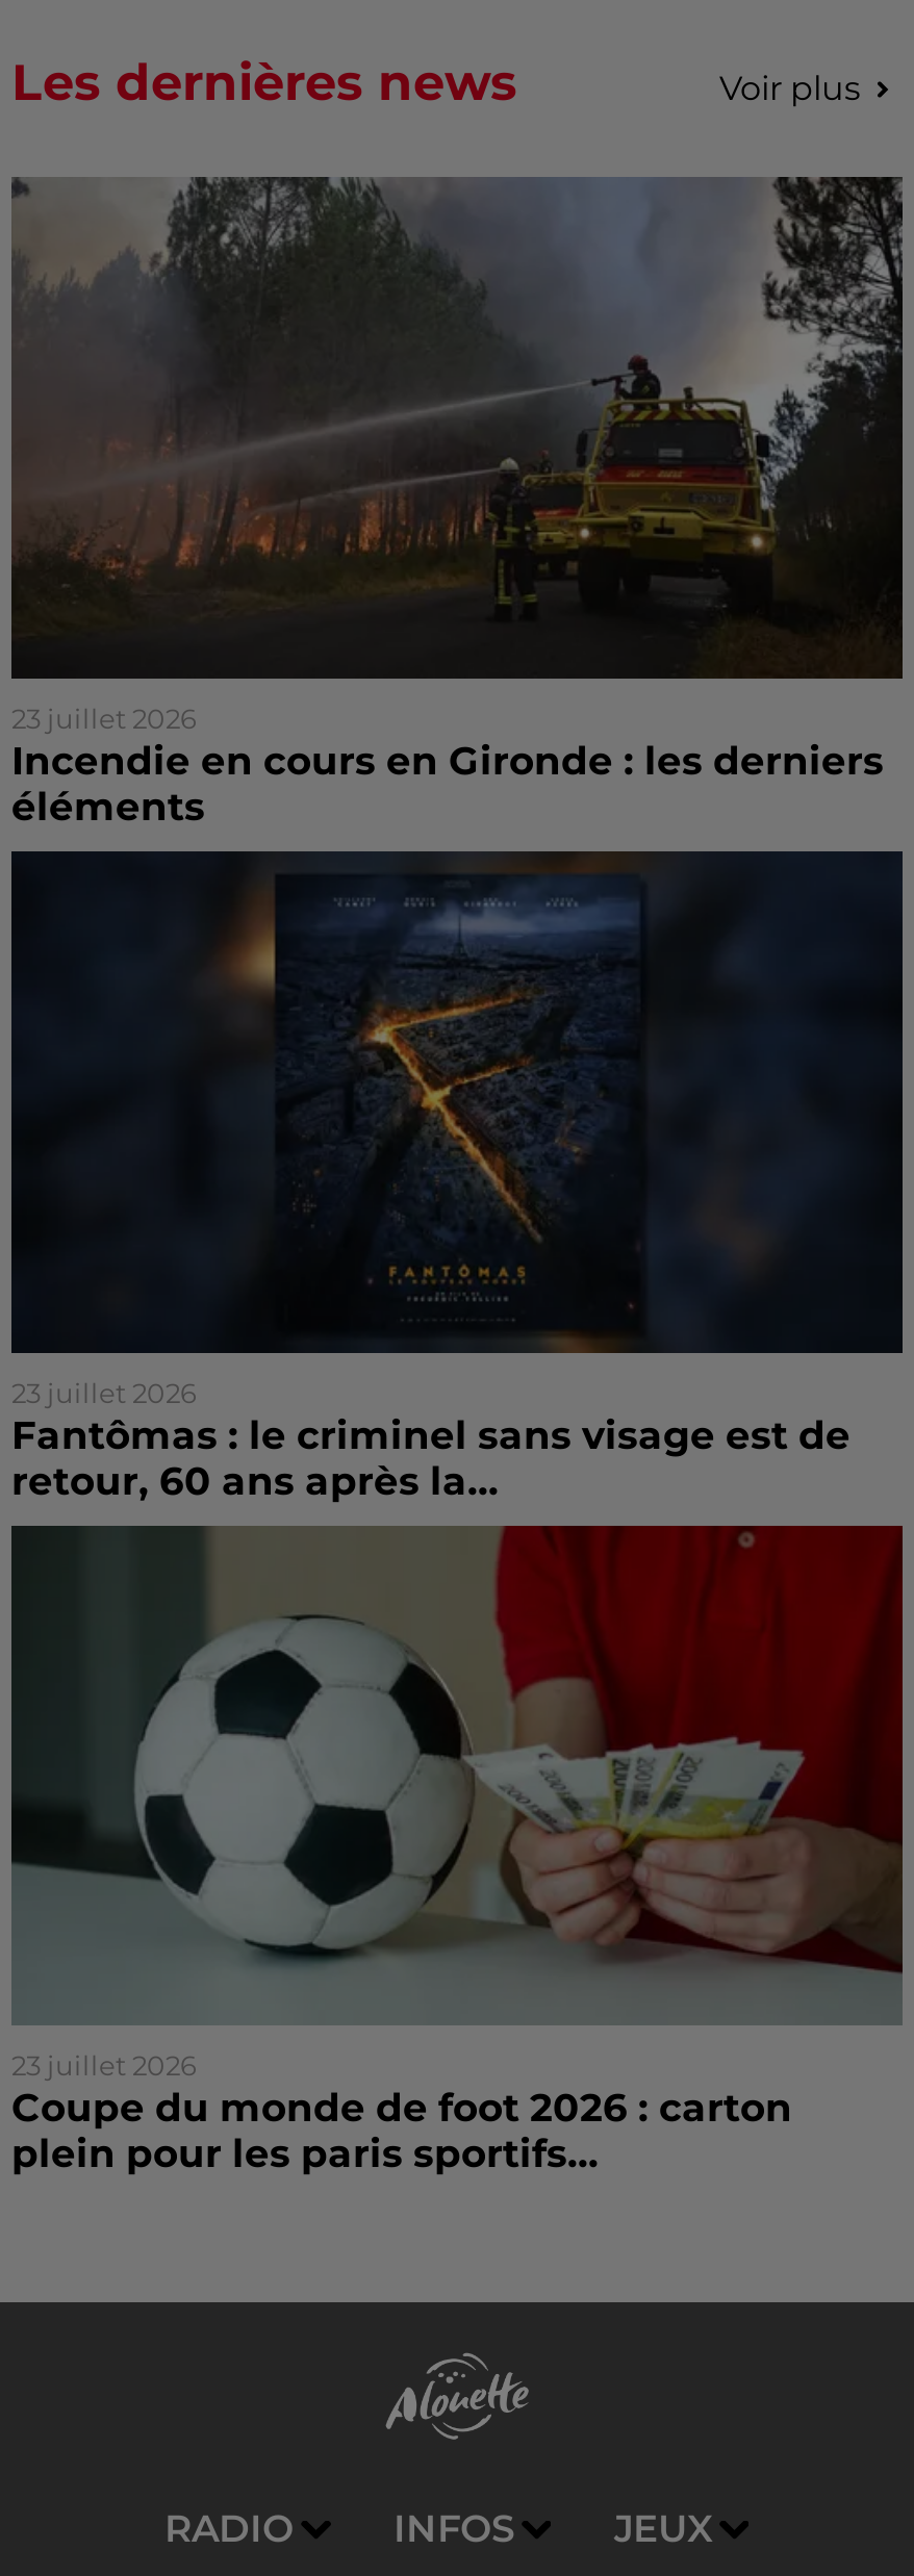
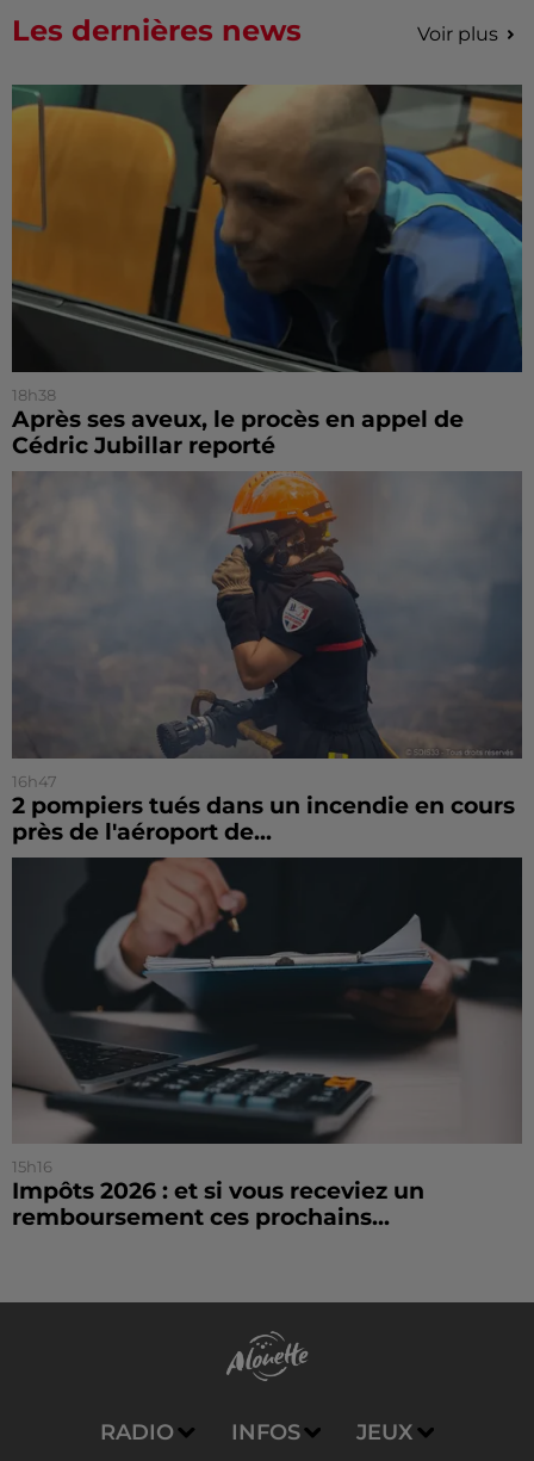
[9,175,905,830] [image] | 23 juillet 2026 | Incendie en cours en Gironde : les derniers | éléments -> [11,83,523,459] [image] | 18h38 | Après ses aveux, le procès en appel de | Cédric Jubillar reporté
[9,849,905,1504] [image] | 23 juillet 2026 | Fantômas : le criminel sans visage est de | retour, 60 ans après la... -> [12,470,523,845] [image] | 16h47 | 2 pompiers tués dans un incendie en cours | près de l'aéroport de...
[11,1524,905,2178] [image] | 23 juillet 2026 | Coupe du monde de foot 2026 : carton | plein pour les paris sportifs... -> [12,856,523,1231] [image] | 15h16 | Impôts 2026 : et si vous receviez un | remboursement ces prochains...

